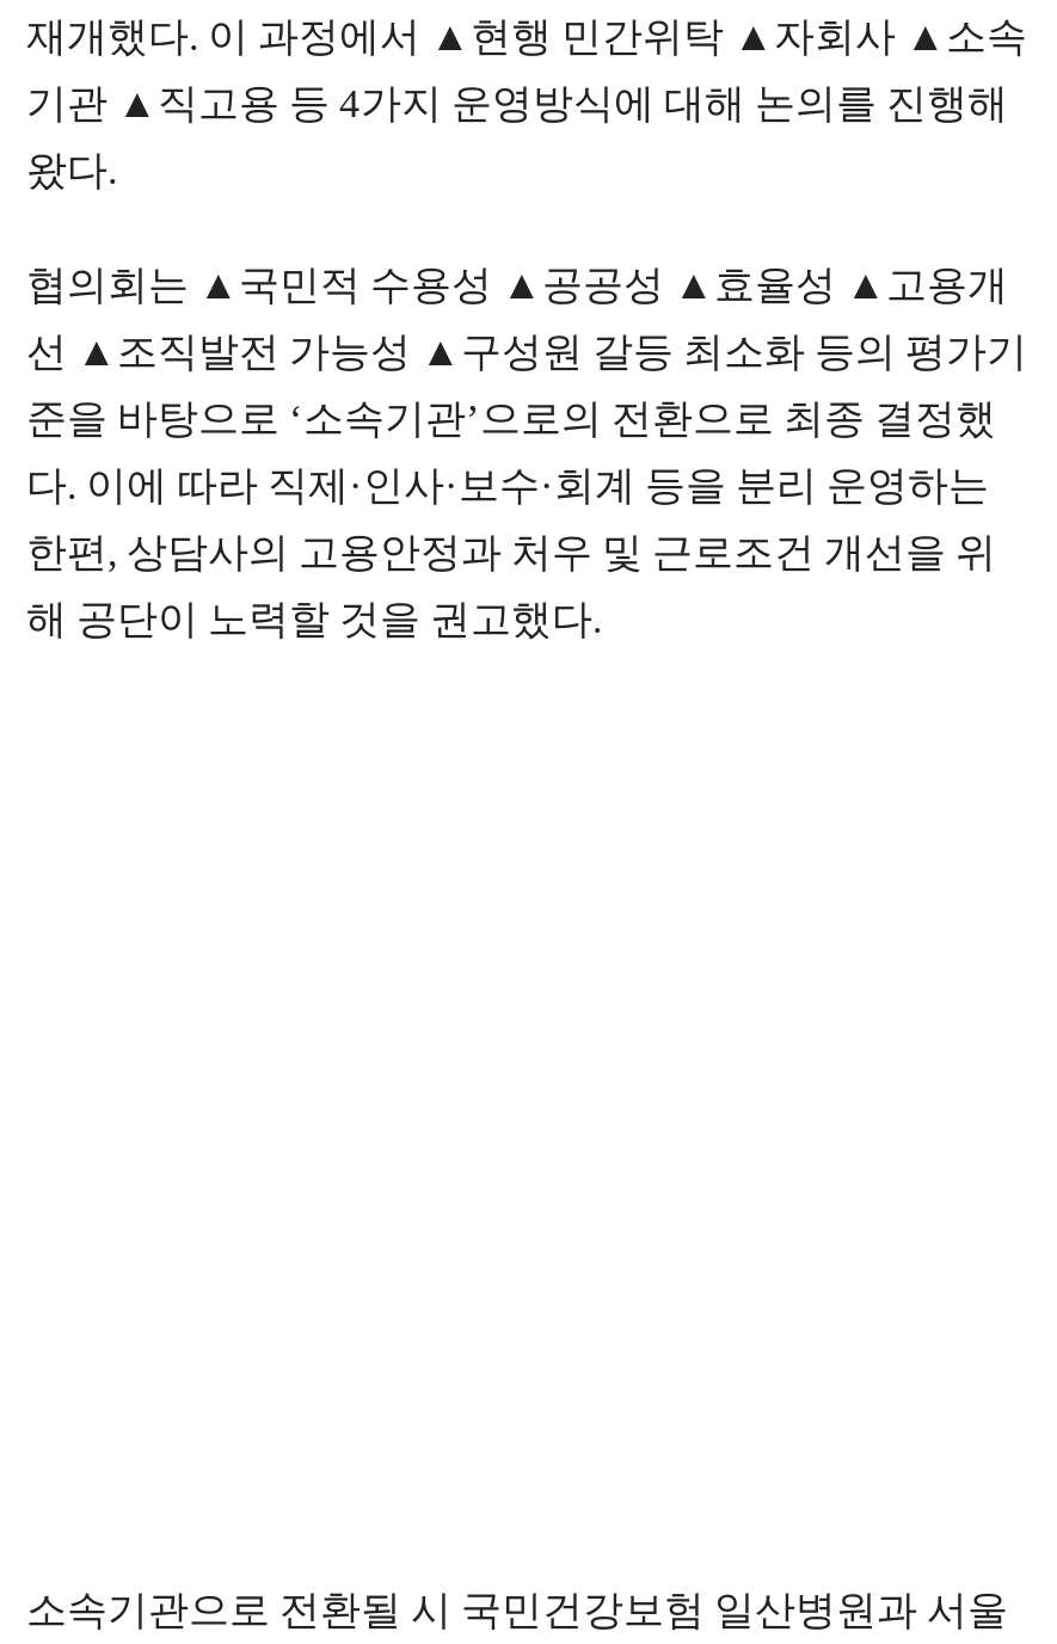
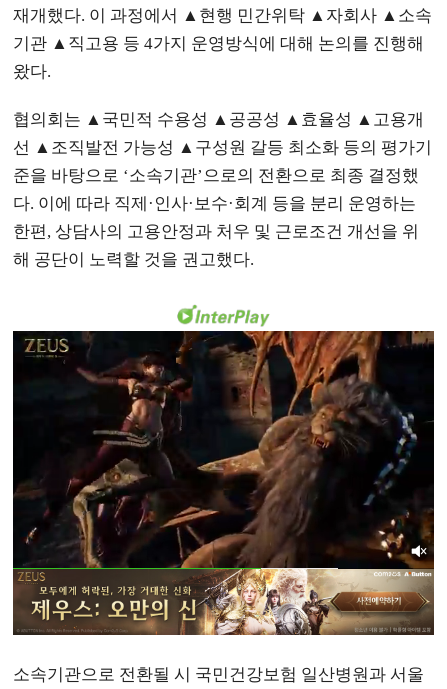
none -> [12,304,435,636] [image]

